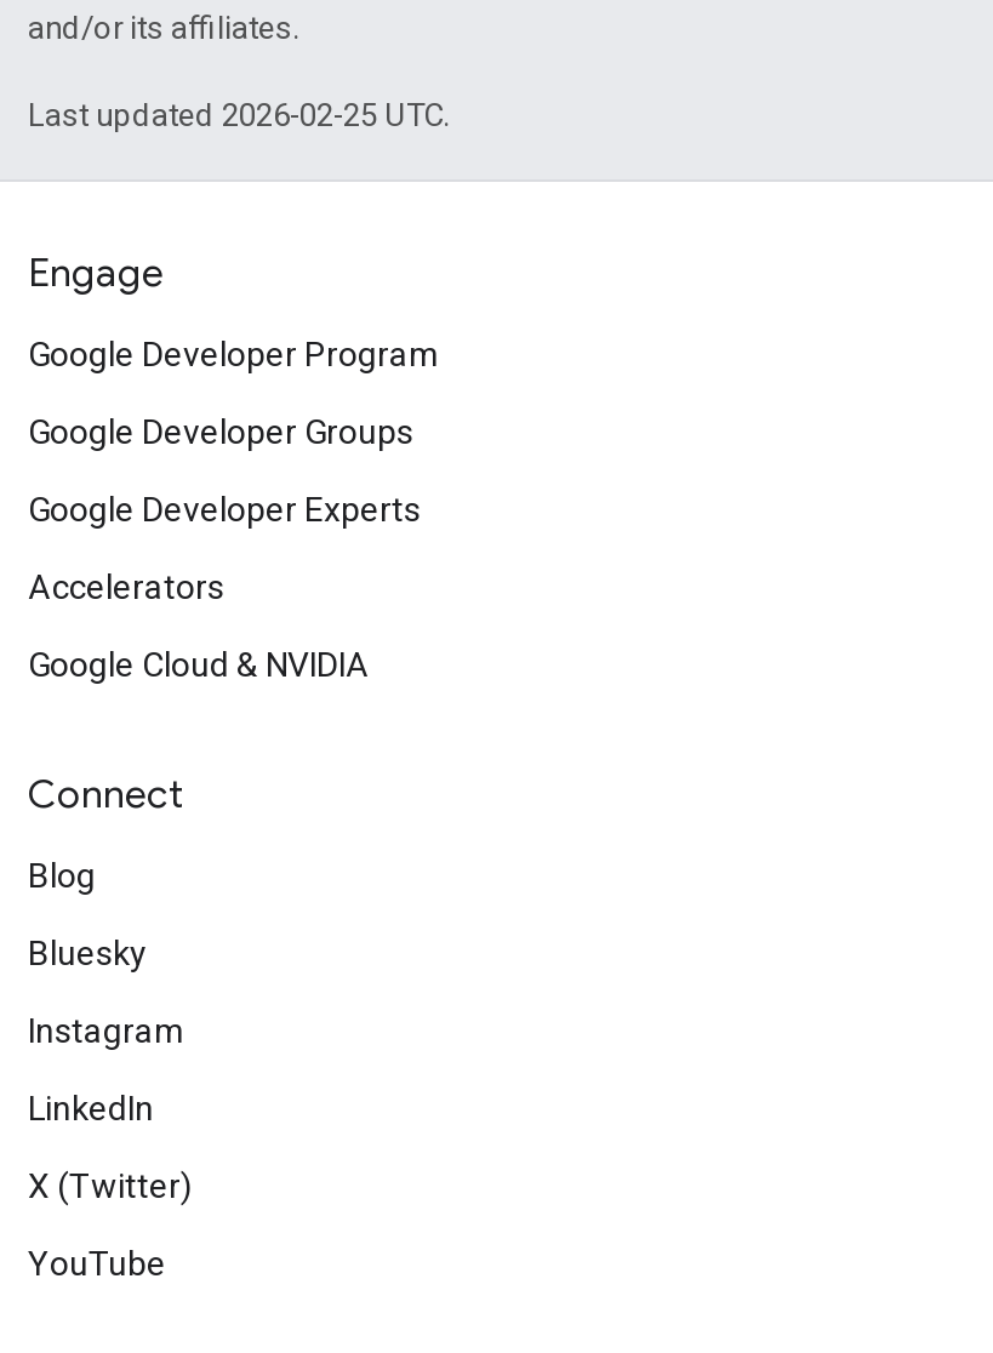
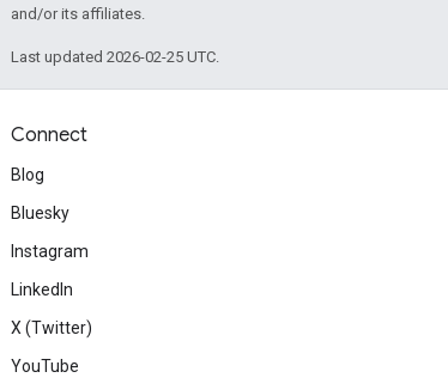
[28,250,440,684] Engage | Google Developer Program | Google Developer Groups | Google Developer Experts | Accelerators | Google Cloud & NVIDIA -> none

